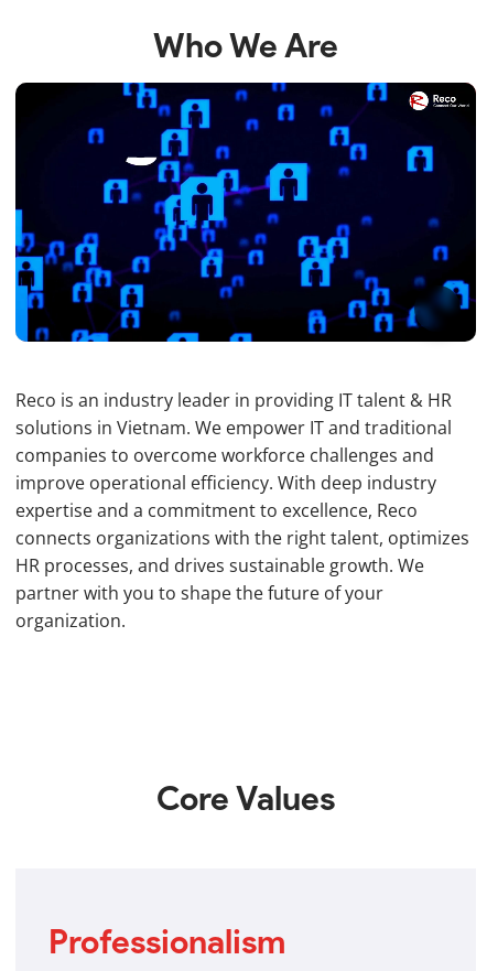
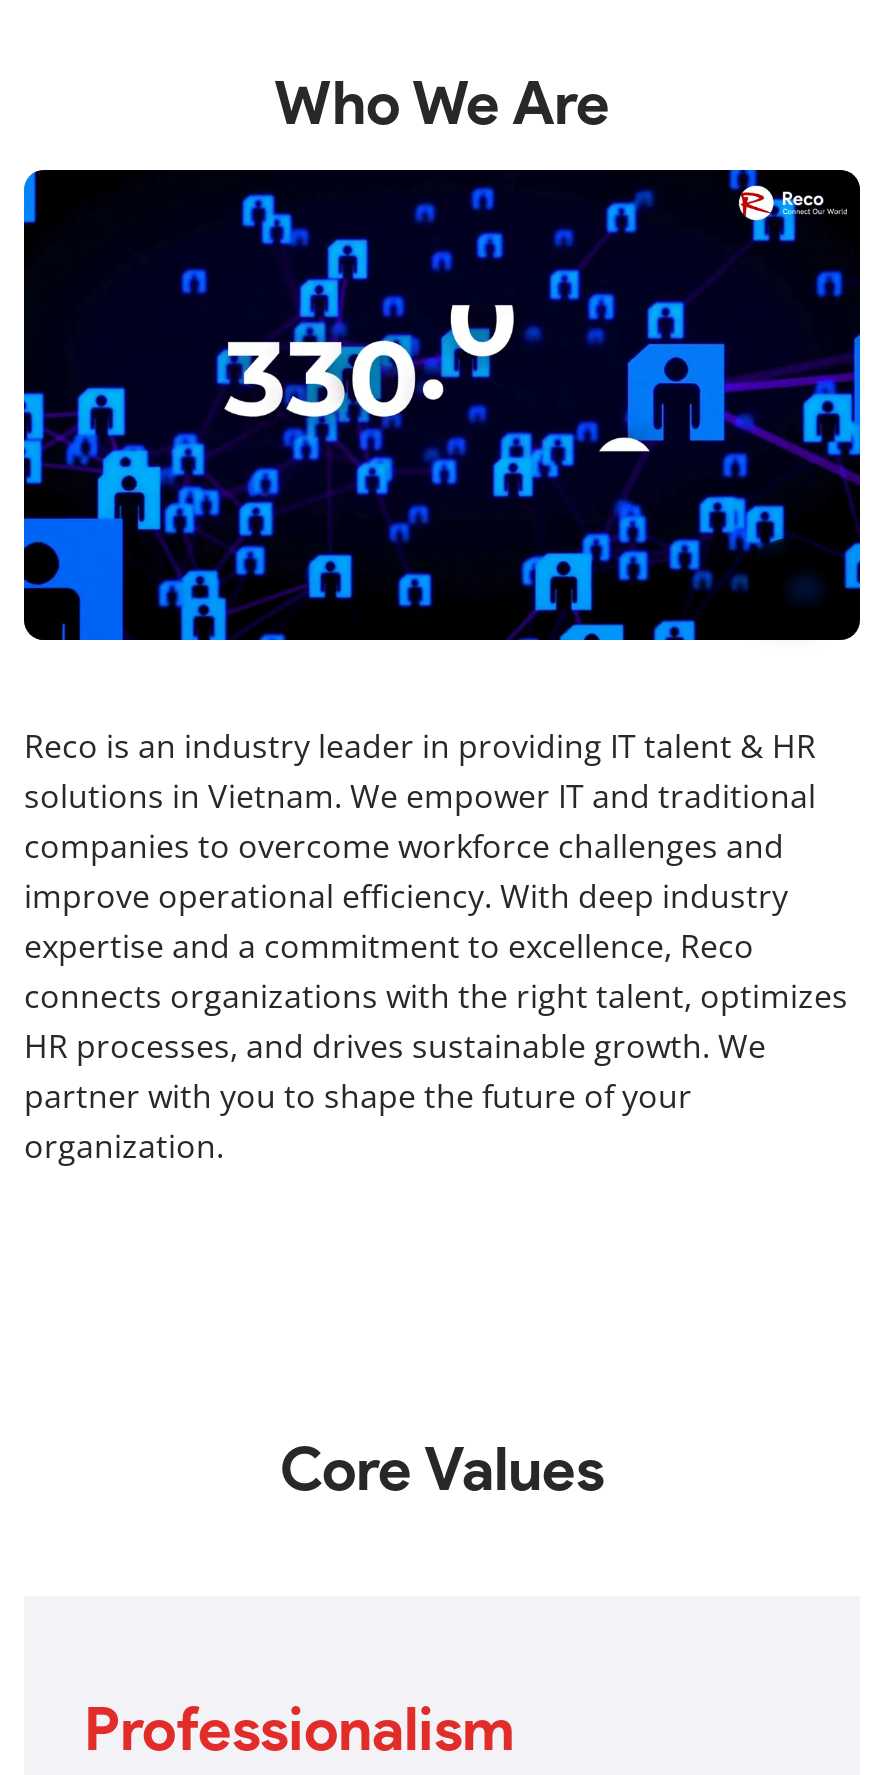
[14,82,477,343] [image] -> [22,168,862,642] [image]

